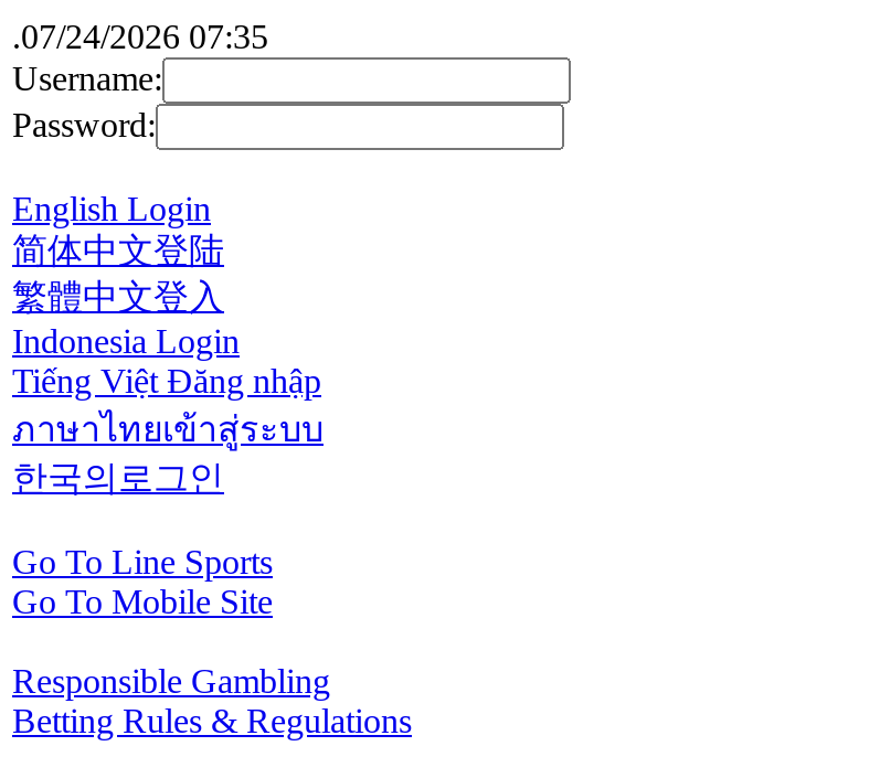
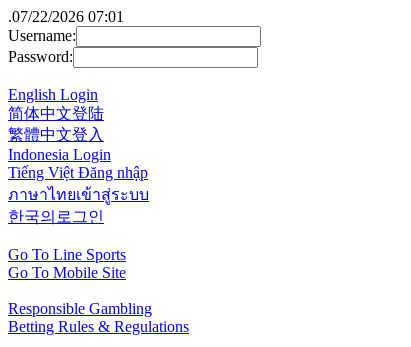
[12,18,268,55] .07/24/2026 07:35 -> [8,8,124,25] .07/22/2026 07:01

